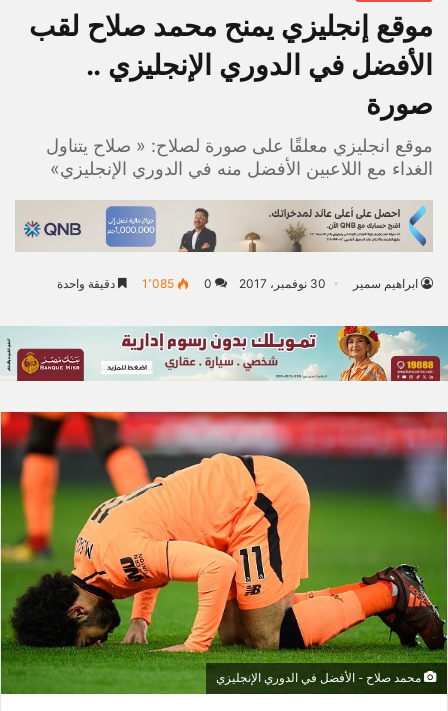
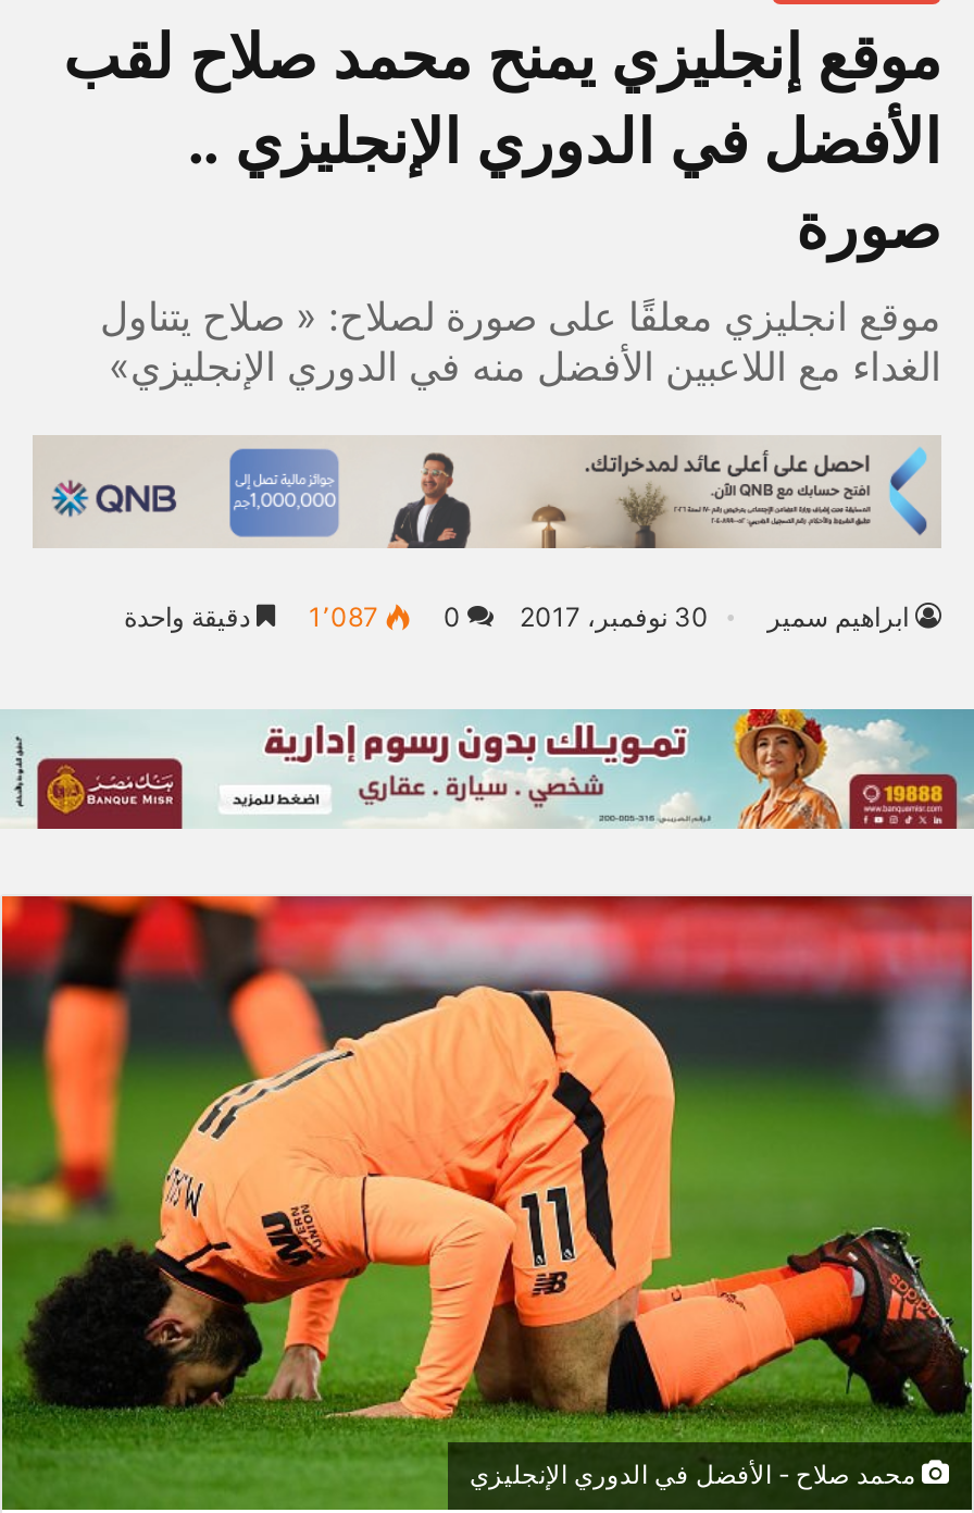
[57,276,212,291] 0 1٬085 دقيقة واحدة -> [124,600,461,632] 0 1٬087 دقيقة واحدة

